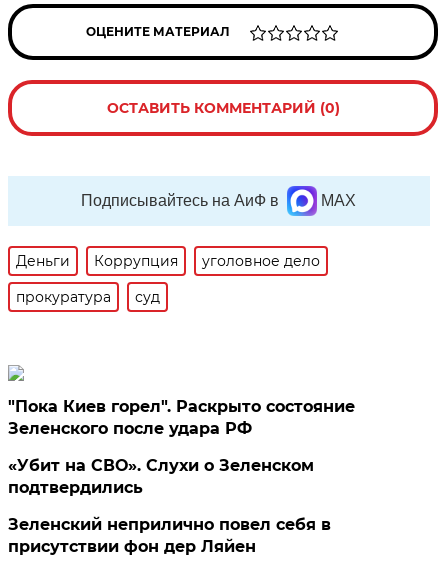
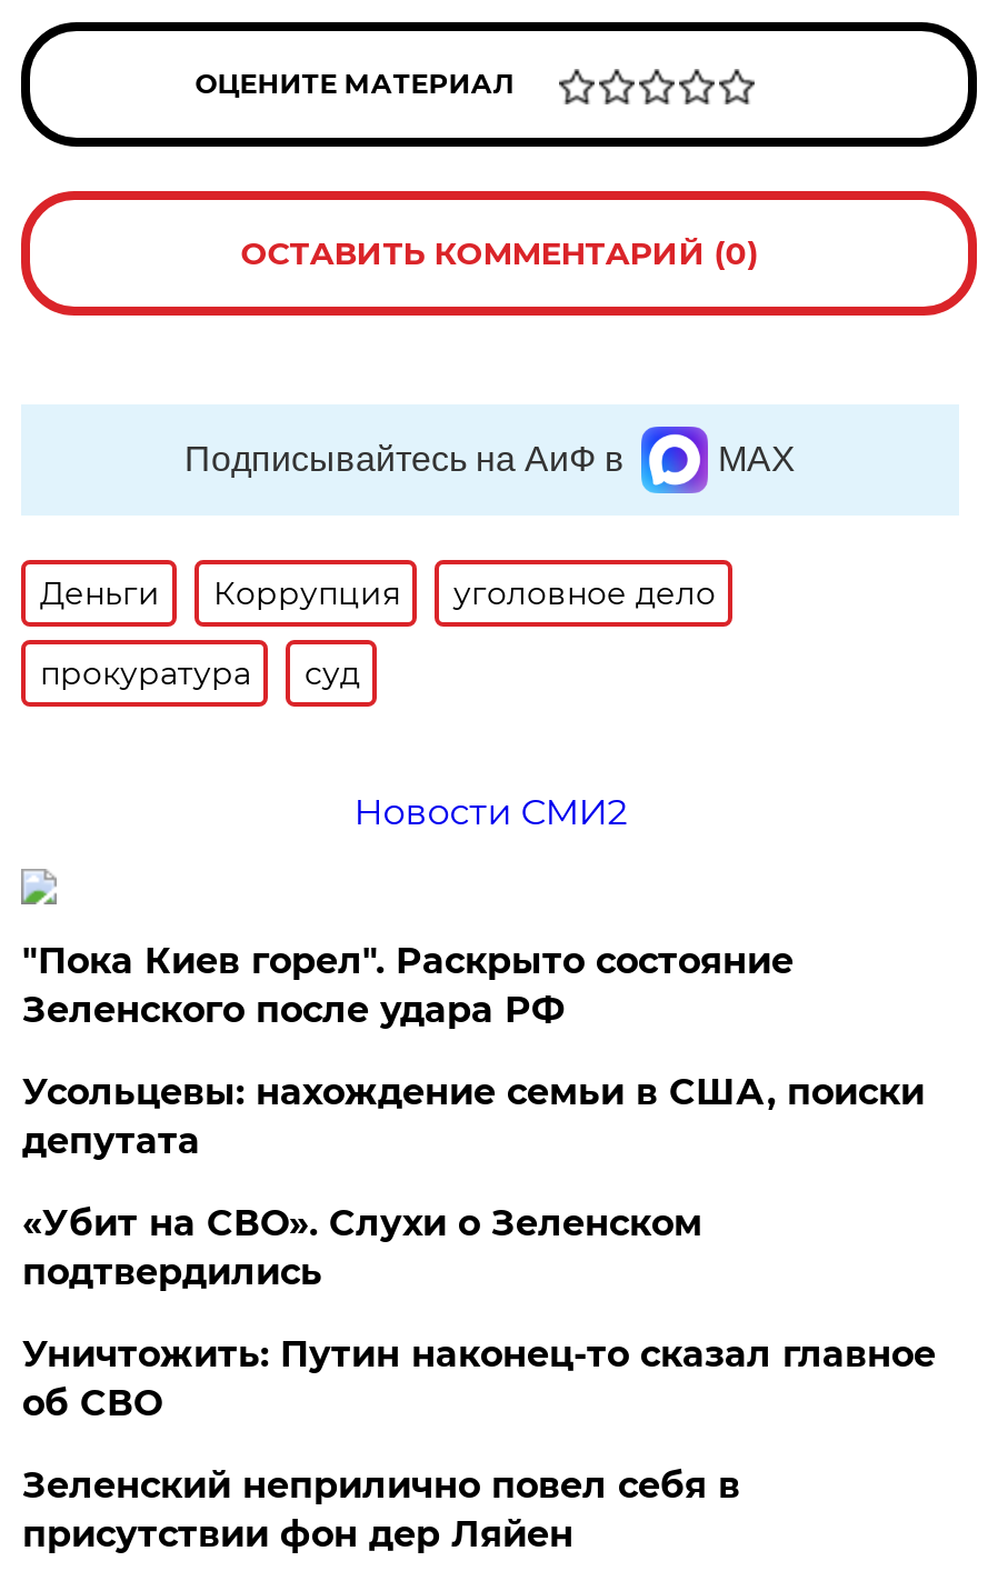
none -> [354,791,627,833] Новости СМИ2
none -> [22,1071,924,1162] Усольцевы: нахождение семьи в США, поиски | депутата
none -> [22,1333,936,1424] Уничтожить: Путин наконец-то сказал главное | об СВО

